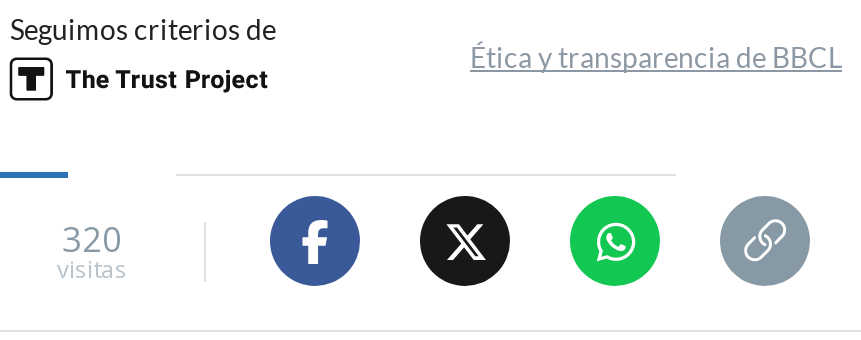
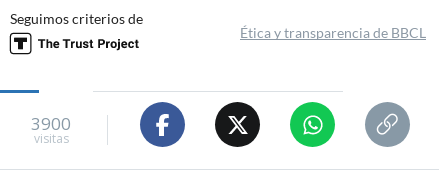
[62,216,122,262] 320 -> [31,112,71,135] 3900

